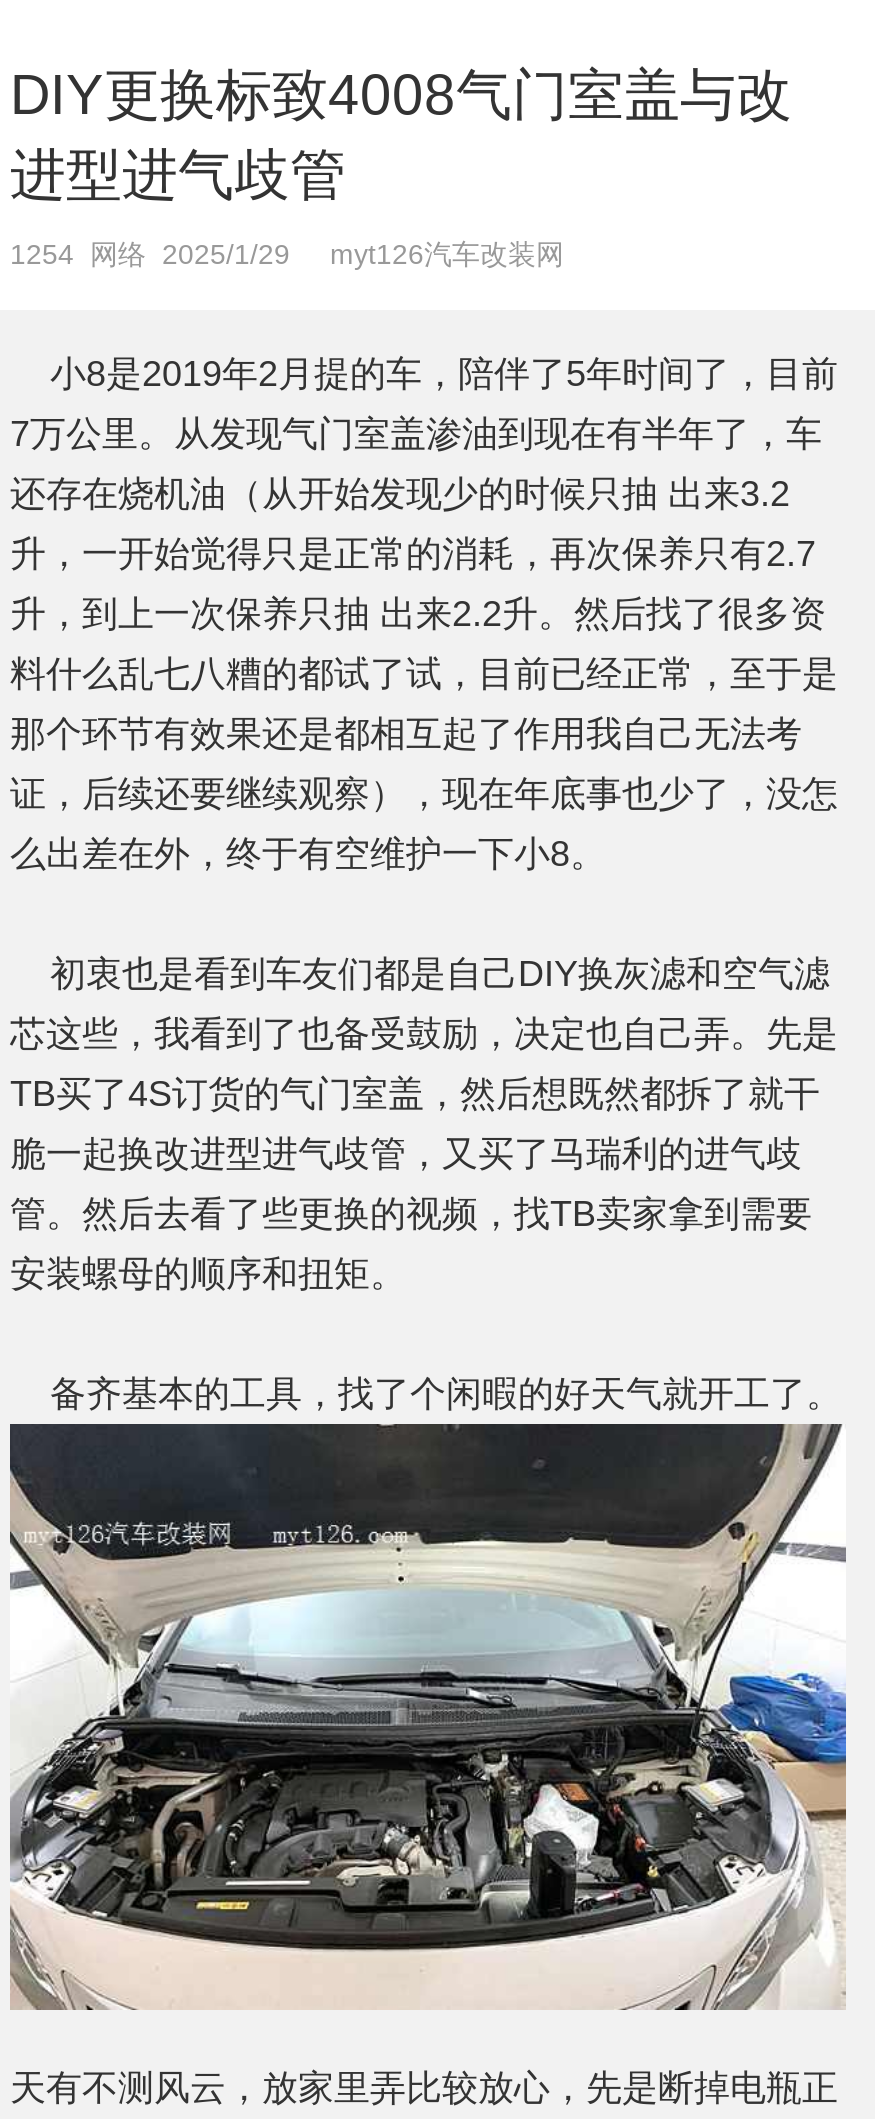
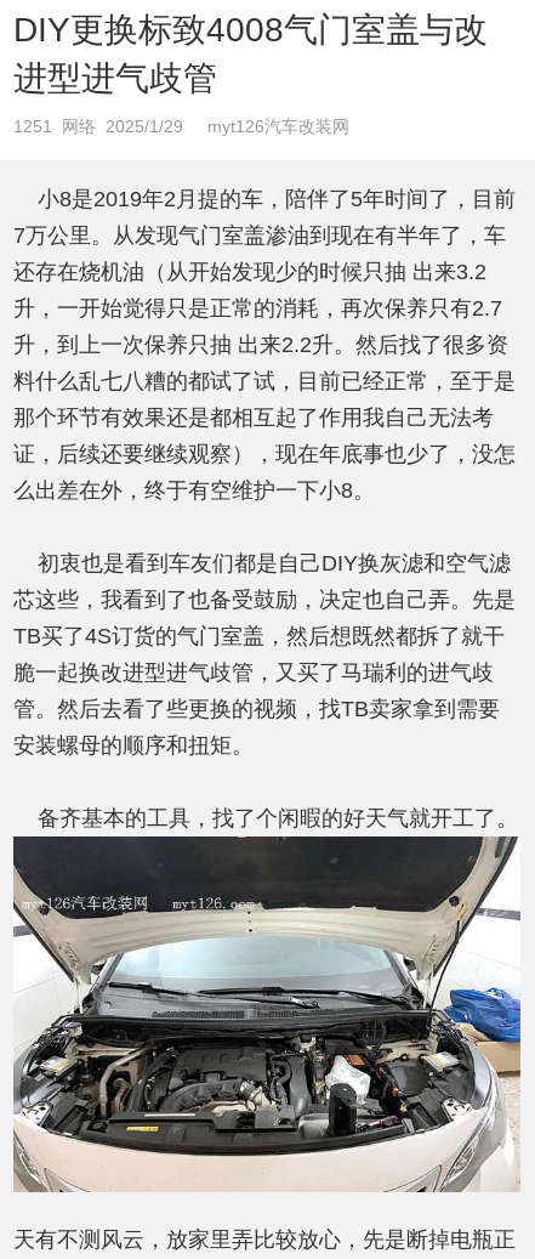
[10,238,564,270] 1254网络 2025/1/29 myt126汽车改装网 -> [13,117,349,136] 1251网络 2025/1/29 myt126汽车改装网

